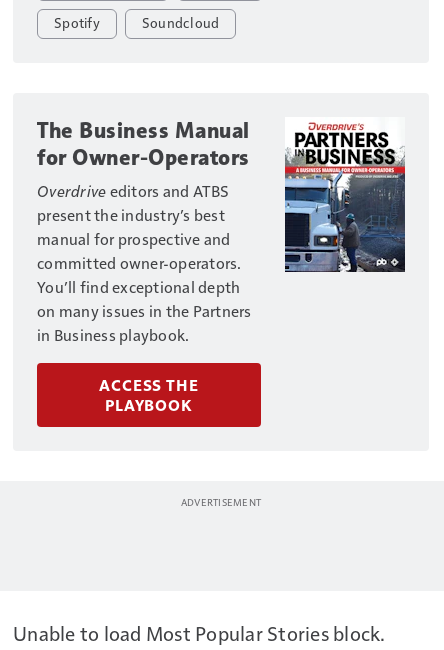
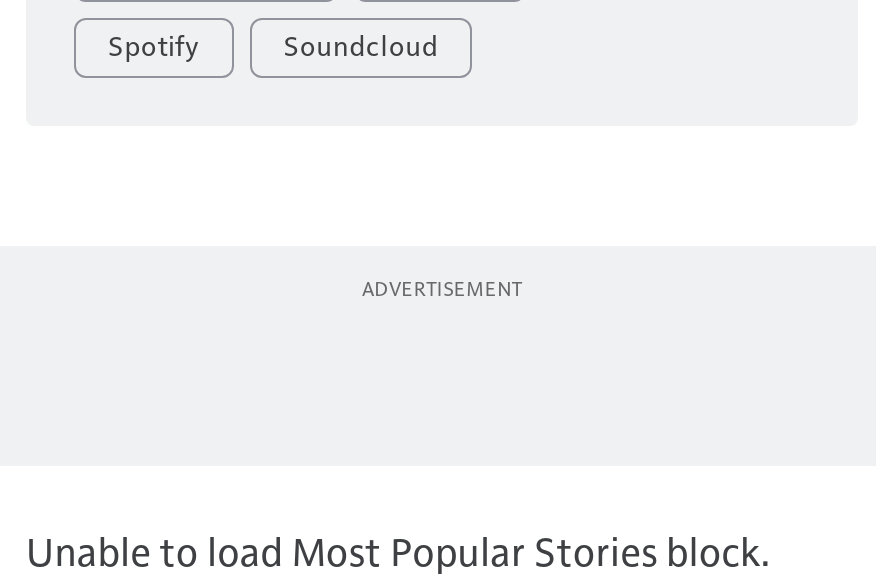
[37,117,406,415] [image] | The Business Manual | for Owner-Operators | Overdrive editors and ATBS | present the industry’s best | manual for prospective and | committed owner-operators. | You’ll find exceptional depth | on many issues in the Partners | in Business playbook. | ACCESS THE | PLAYBOOK -> none

